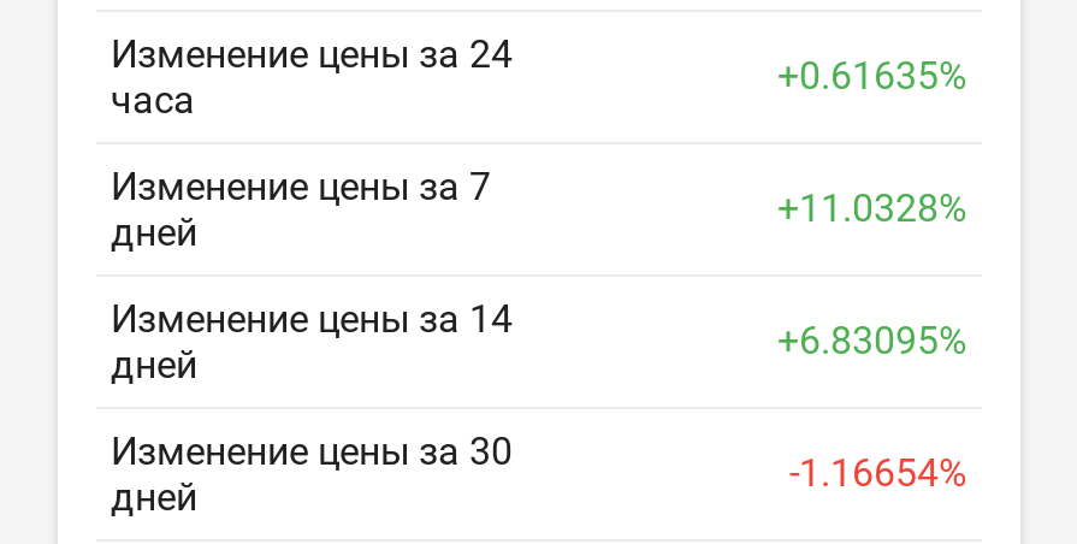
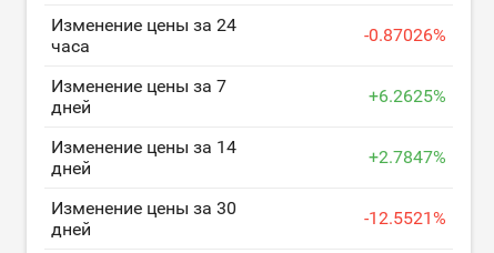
[777,52,967,97] +0.61635% -> [364,24,446,45] -0.87026%
[777,184,967,230] +11.0328% -> [369,85,446,106] +6.2625%
[777,317,967,362] +6.83095% -> [369,146,446,167] +2.7847%
[789,449,967,495] -1.16654% -> [364,207,446,228] -12.5521%

